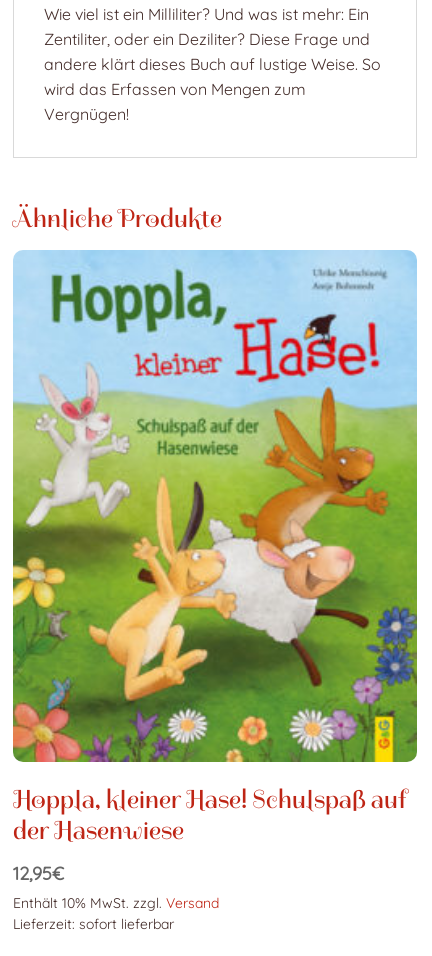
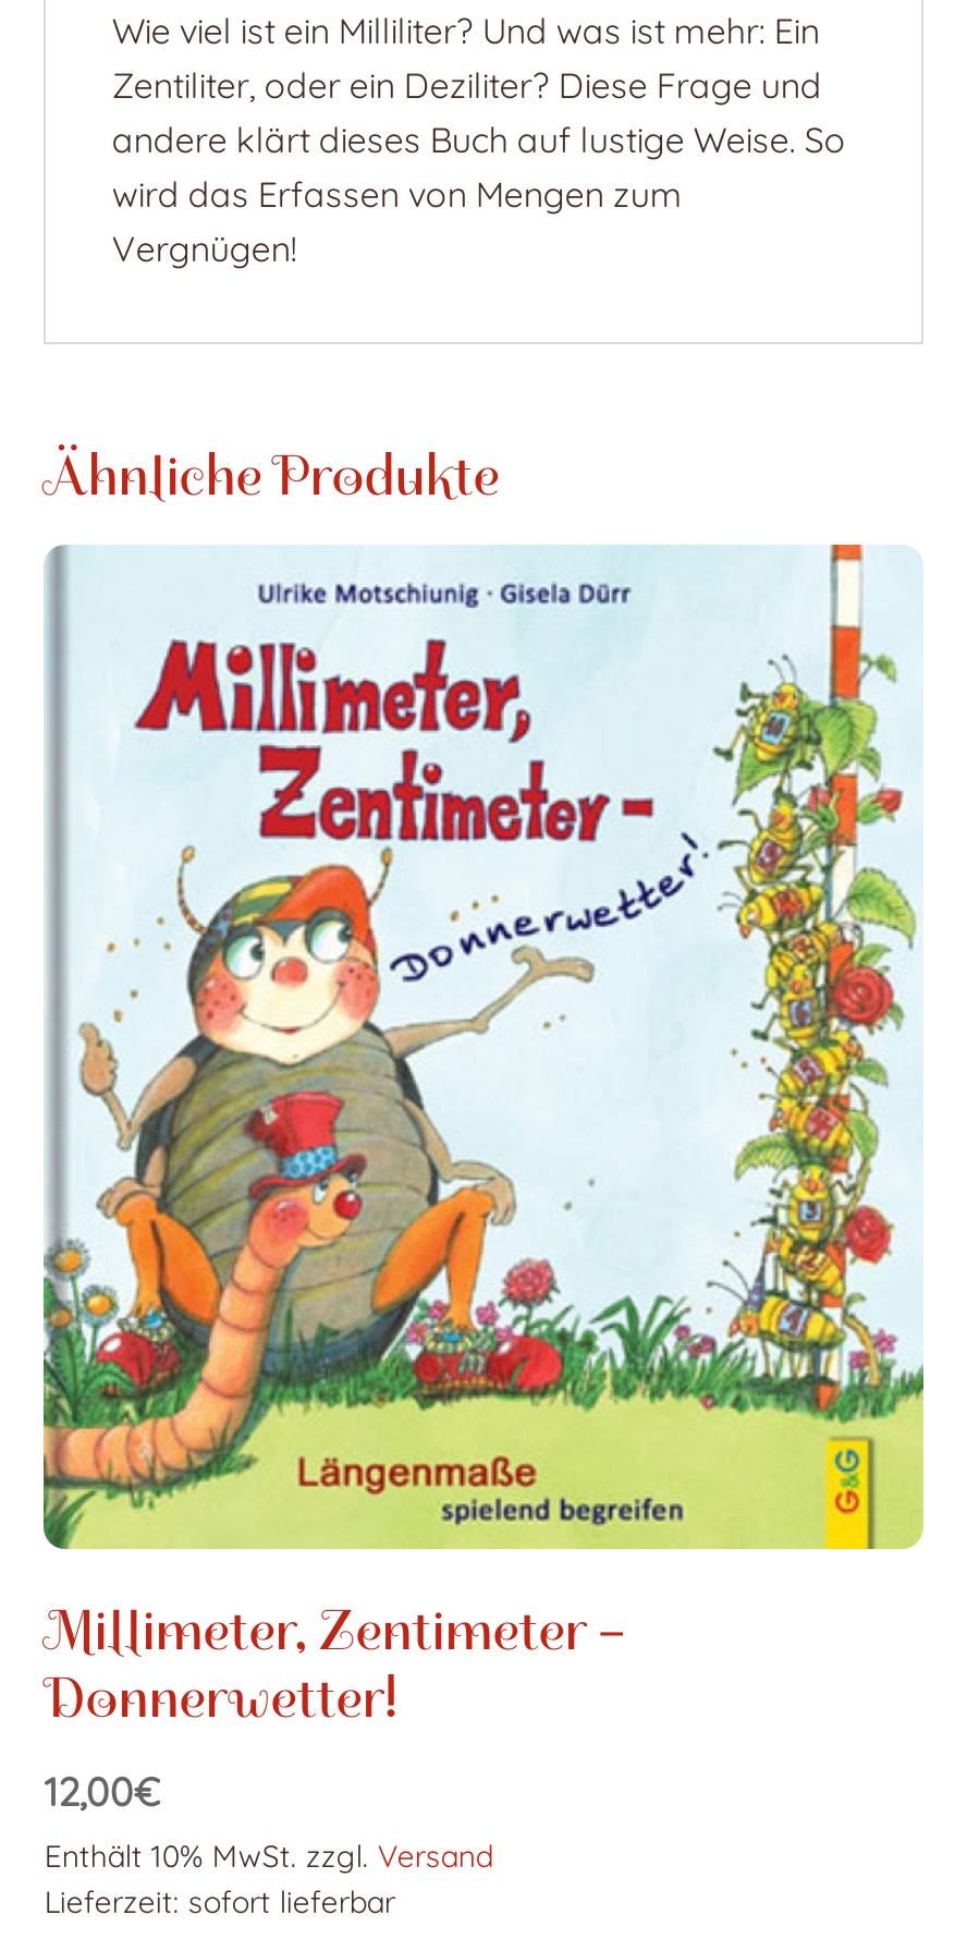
[12,250,418,846] [image] | Hoppla, kleiner Hase! Schulspaß auf | der Hasenwiese -> [41,542,926,1731] [image] | Millimeter, Zentimeter – | Donnerwetter!
[13,862,64,885] 12,95€ -> [44,1766,160,1816] 12,00€

